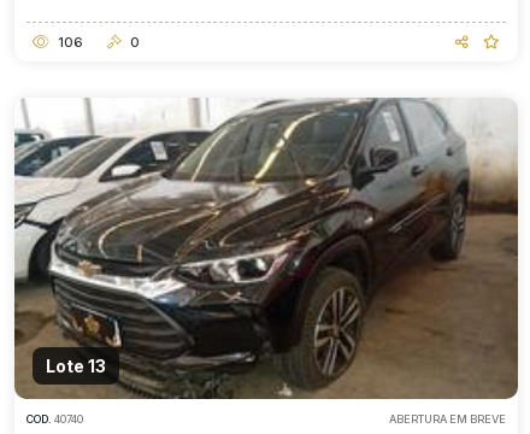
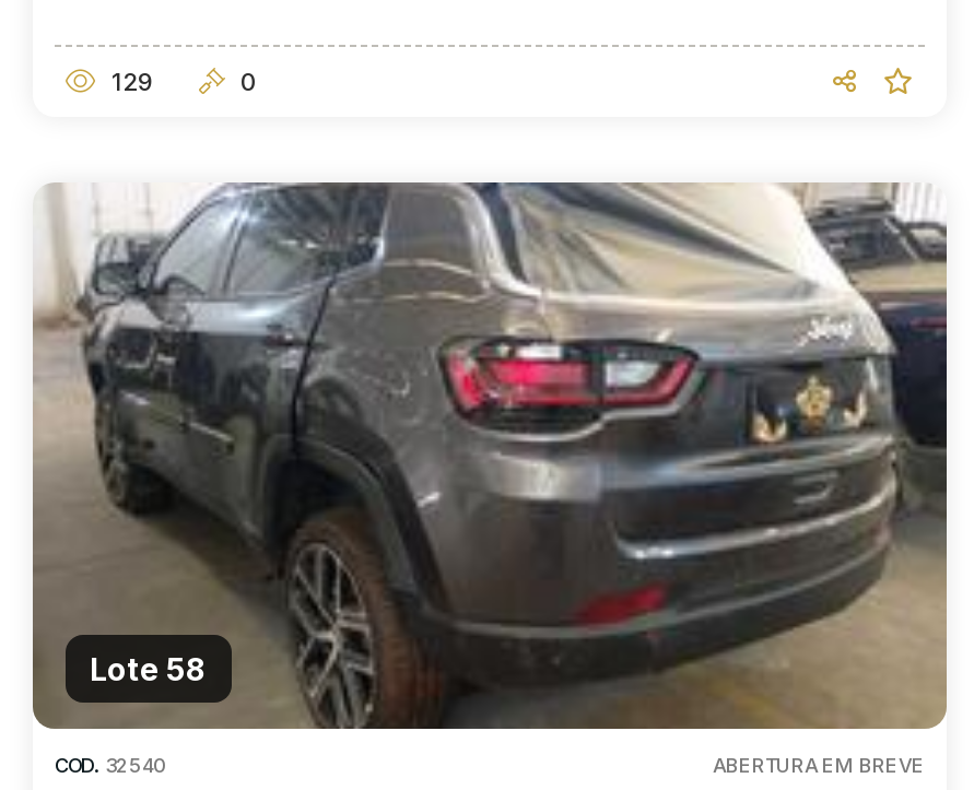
[58,33,83,50] 106 -> [112,66,155,96] 129
[13,98,518,400] [image] | Lote 13 -> [33,180,949,731] [image] | Lote 58
[26,412,83,426] COD. 40740 -> [55,753,164,777] COD. 32540

